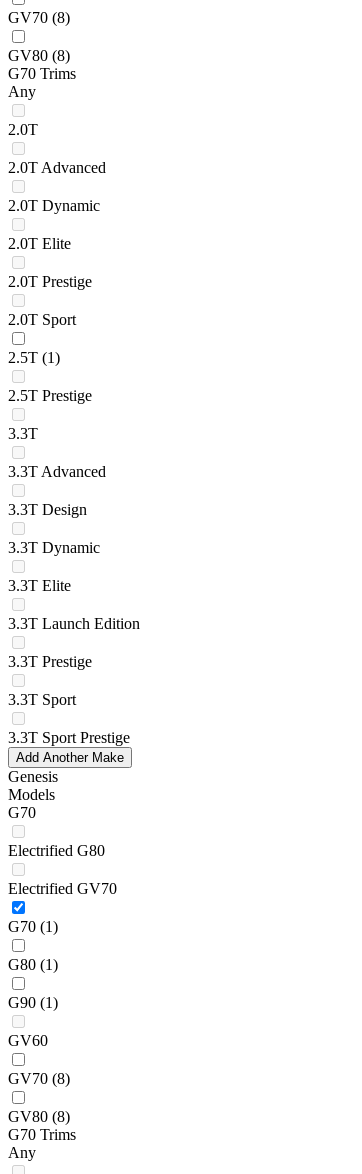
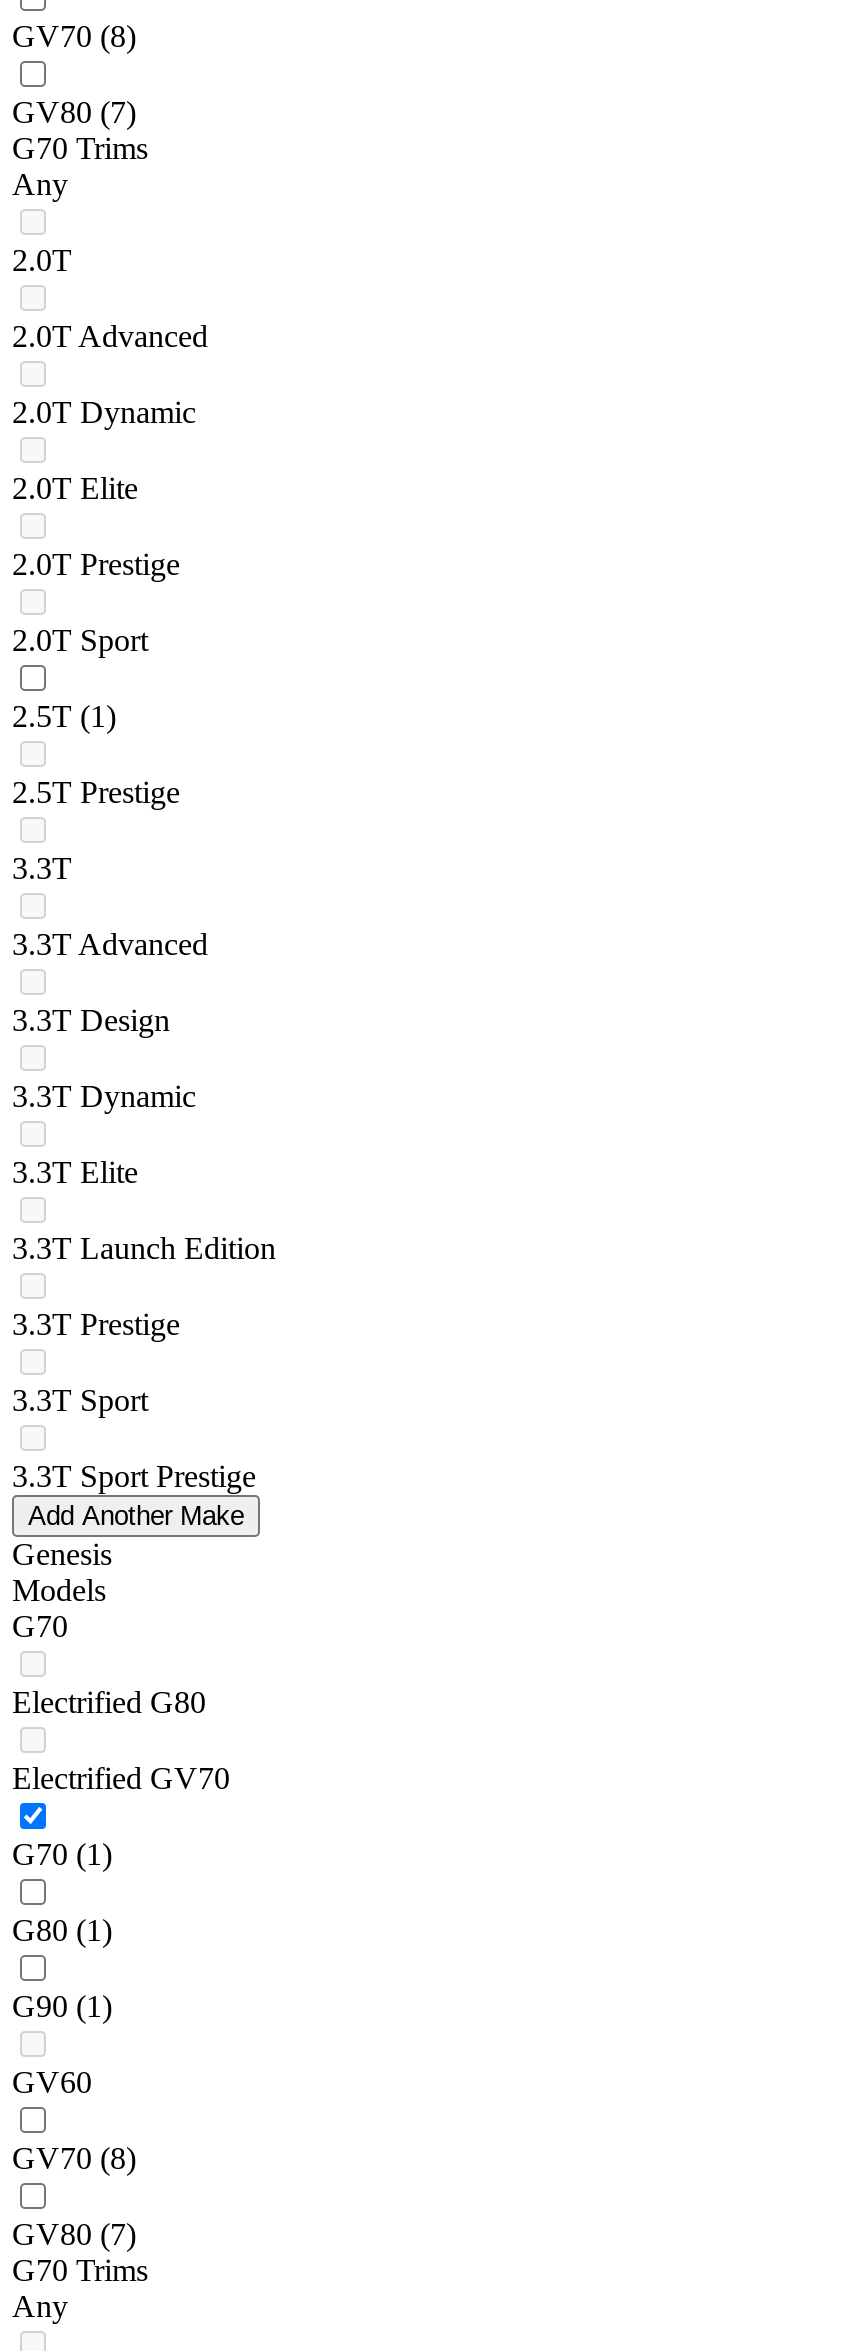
[8,47,70,64] GV80 (8) -> [12,96,136,130] GV80 (7)
[8,1108,70,1125] GV80 (8) -> [12,2218,136,2252] GV80 (7)

